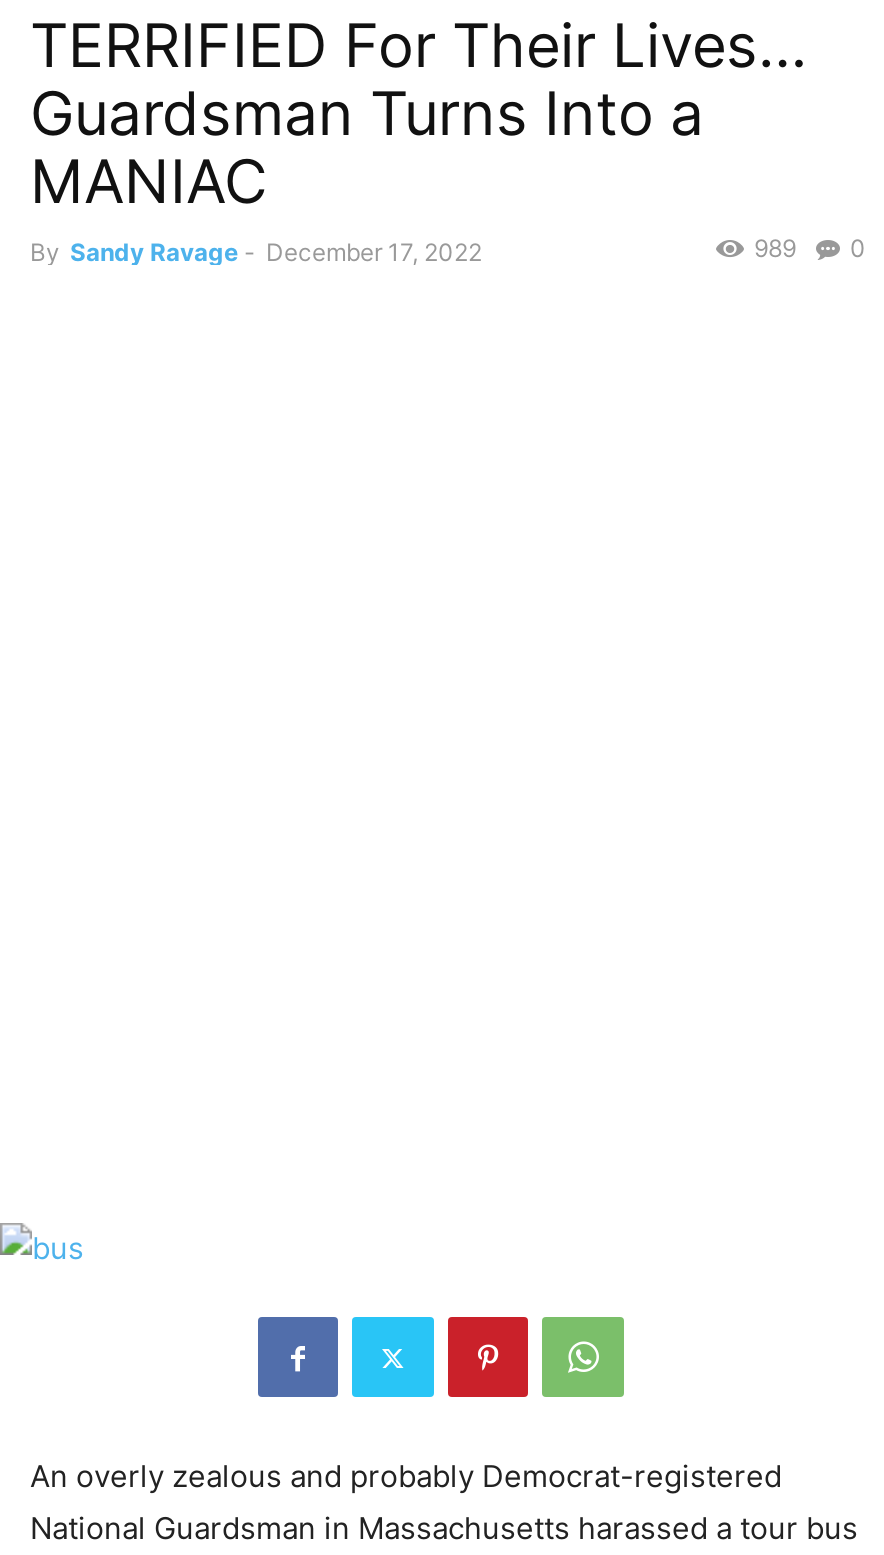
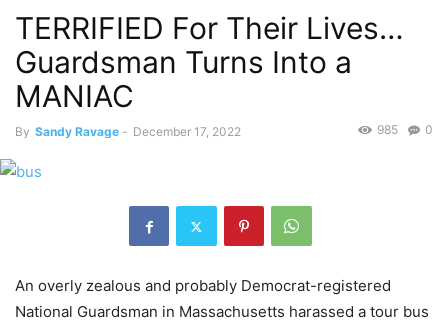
[754,233,866,263] 989 0 -> [377,122,433,137] 985 0

